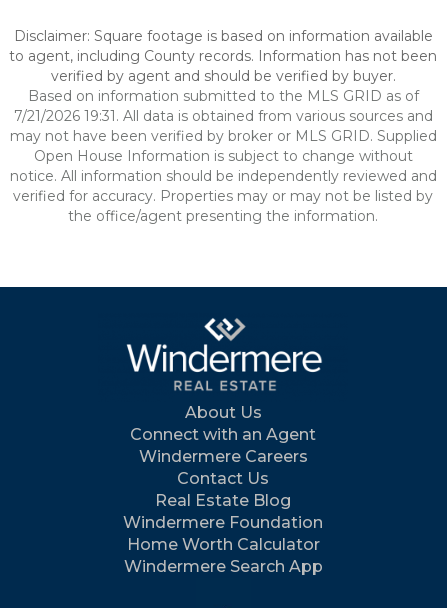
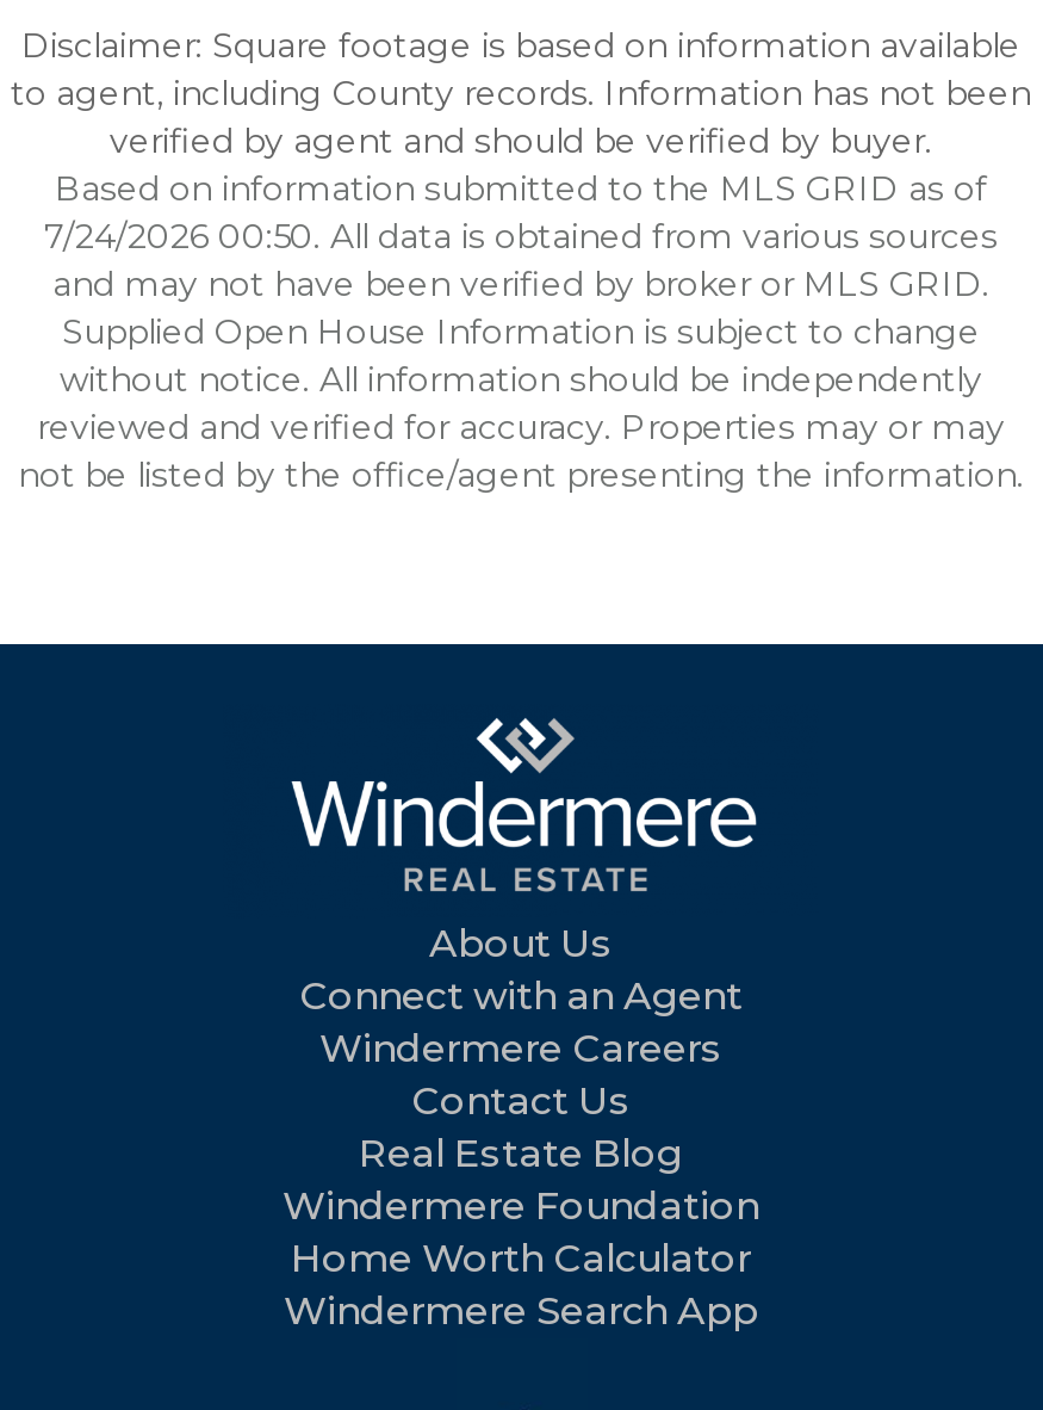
[9,107,436,225] 7/21/2026 19:31. All data is obtained from various sources and | may not have been verified by broker or MLS GRID. Supplied | Open House Information is subject to change without | notice. All information should be independently reviewed and | verified for accuracy. Properties may or may not be listed by | the office/agent presenting the information. -> [18,215,1024,496] 7/24/2026 00:50. All data is obtained from various sources | and may not have been verified by broker or MLS GRID. | Supplied Open House Information is subject to change | without notice. All information should be independently | reviewed and verified for accuracy. Properties may or may | not be listed by the office/agent presenting the information.

